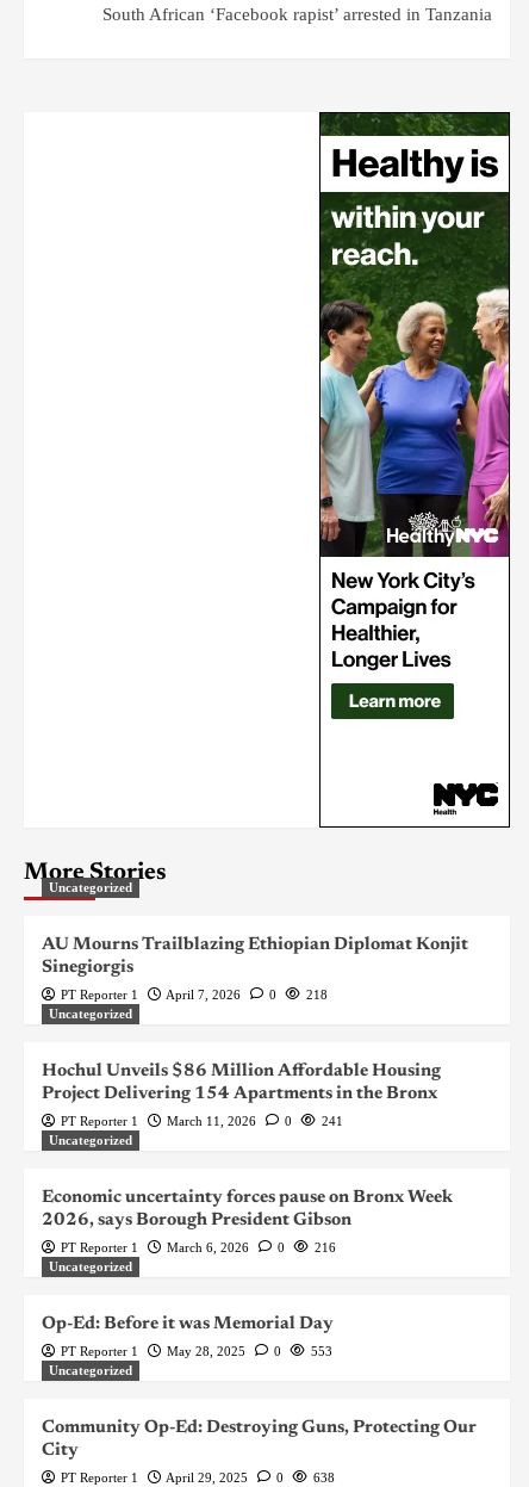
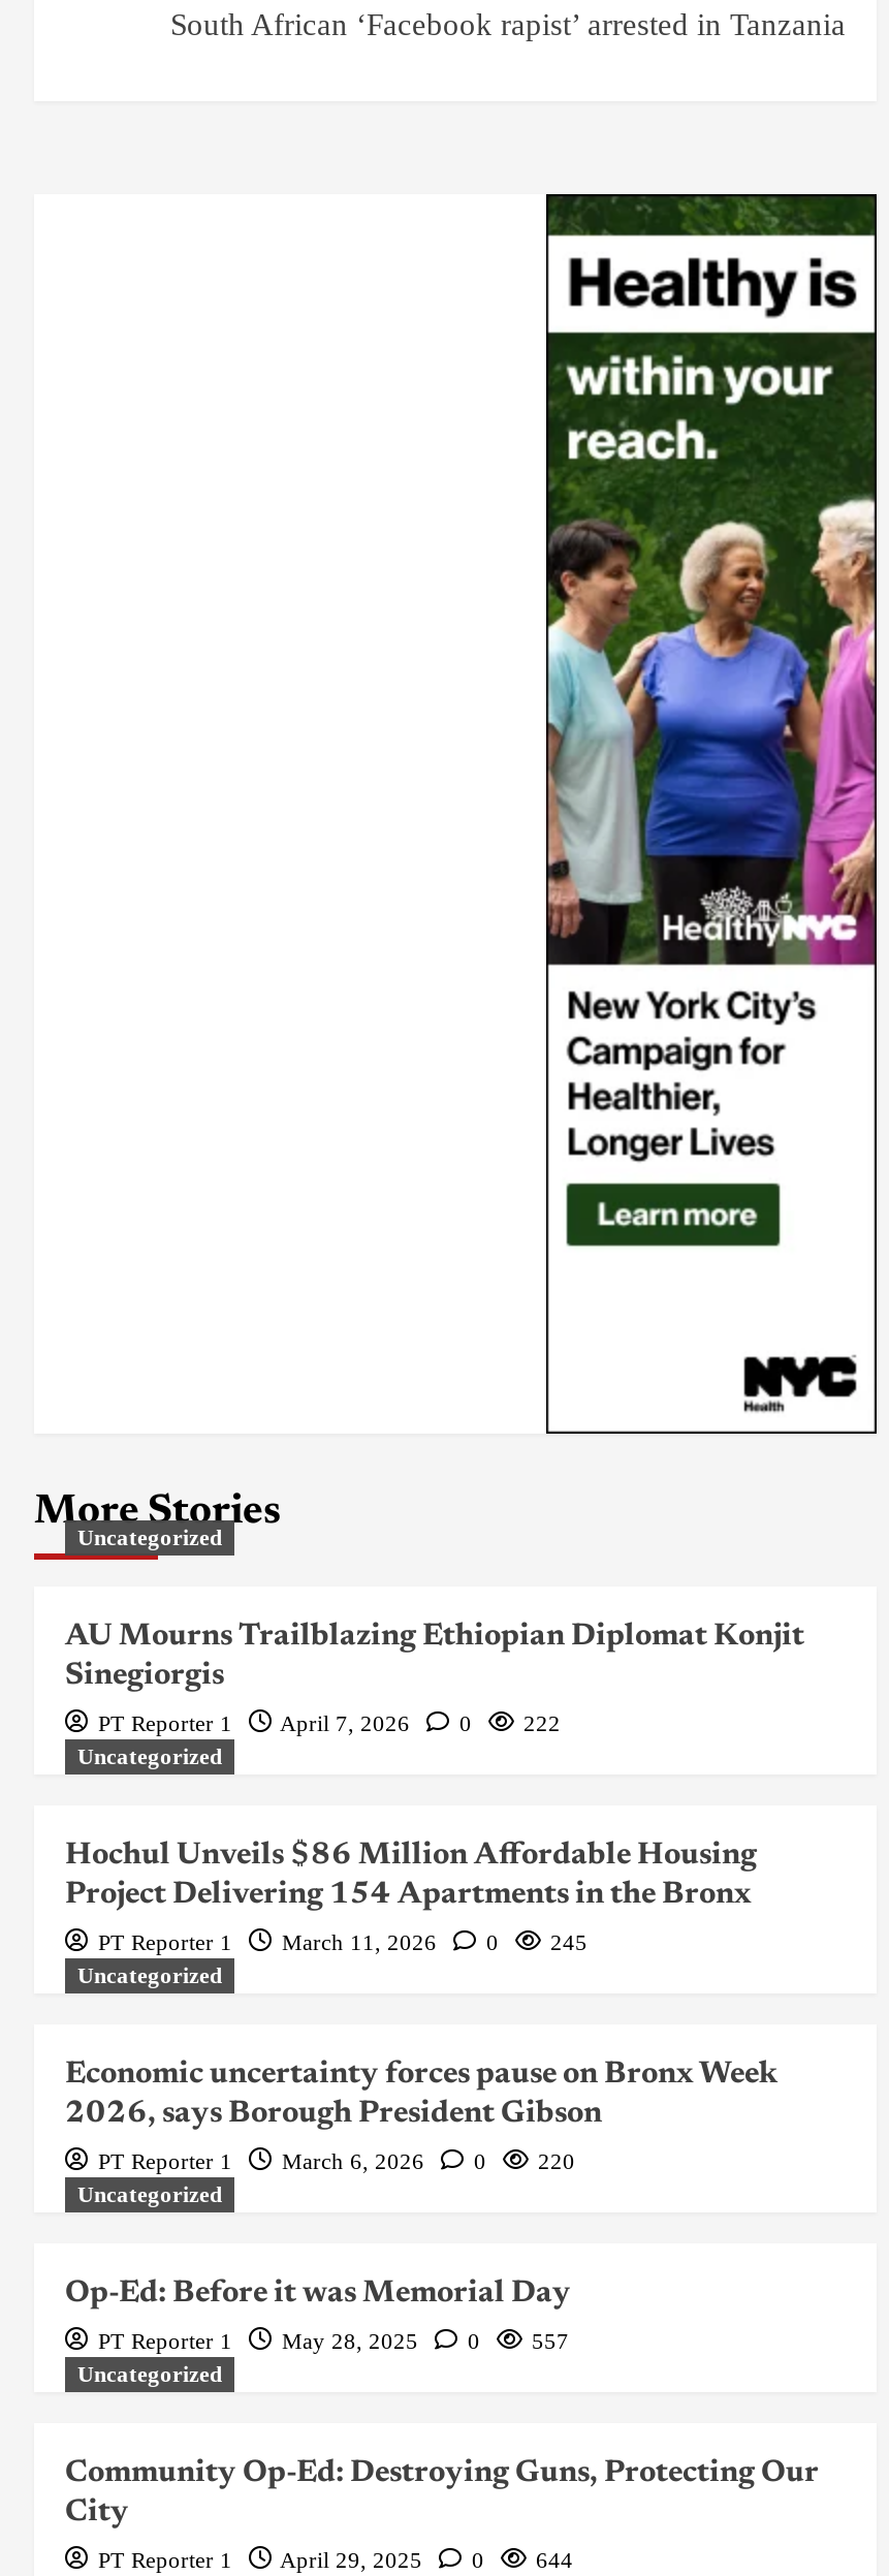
[306,987,328,1002] 218 -> [523,1710,561,1735] 222
[322,1114,343,1128] 241 -> [550,1929,588,1954] 245
[315,1240,336,1254] 216 -> [538,2148,575,2173] 220
[311,1344,332,1358] 553 -> [532,2328,569,2353] 557
[313,1470,335,1484] 638 -> [536,2547,573,2572] 644

